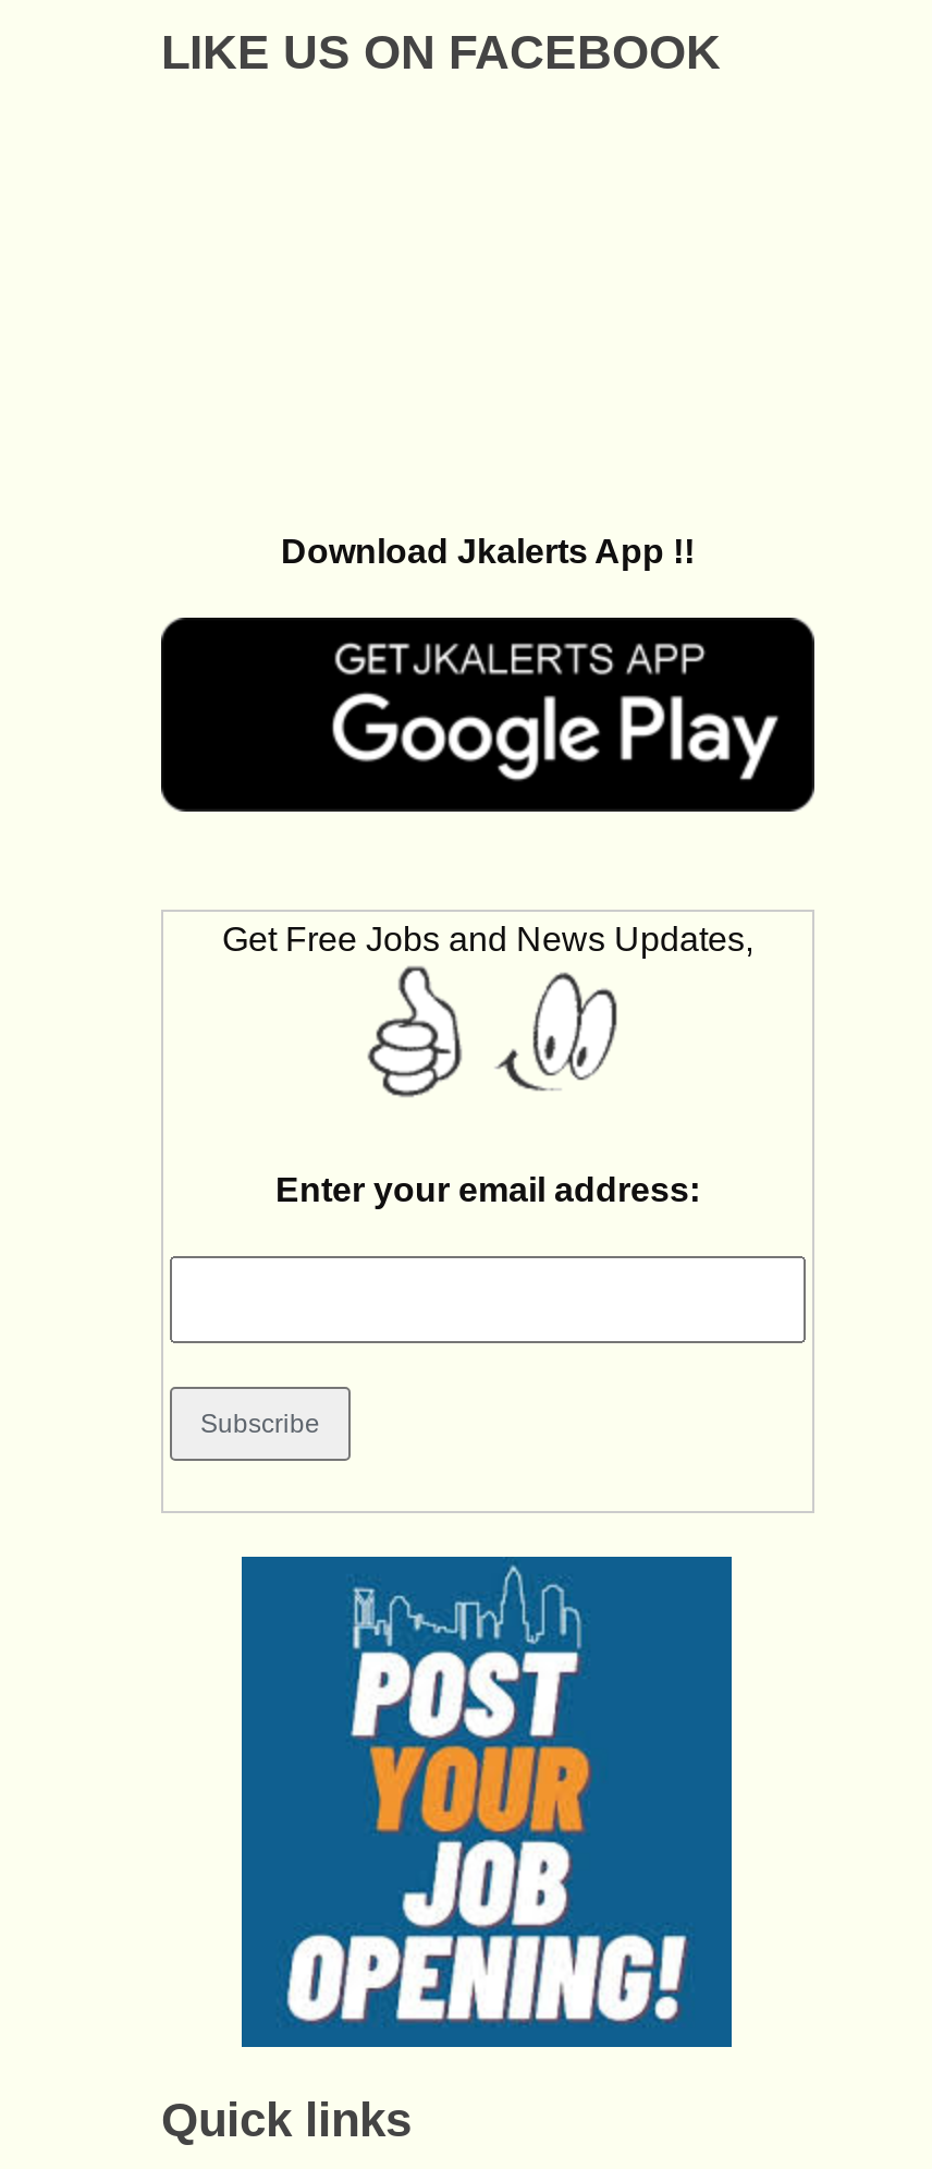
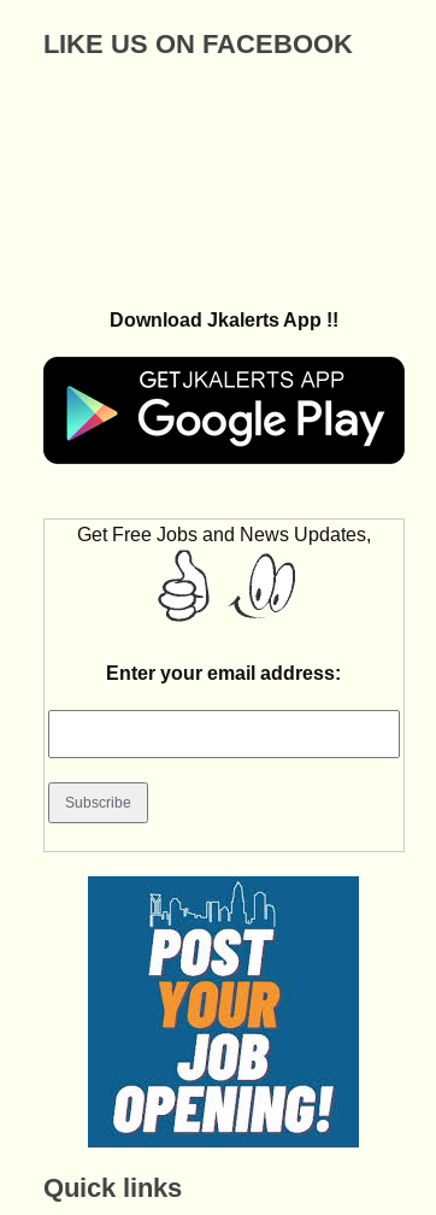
none -> [65,386,118,441] [image]

